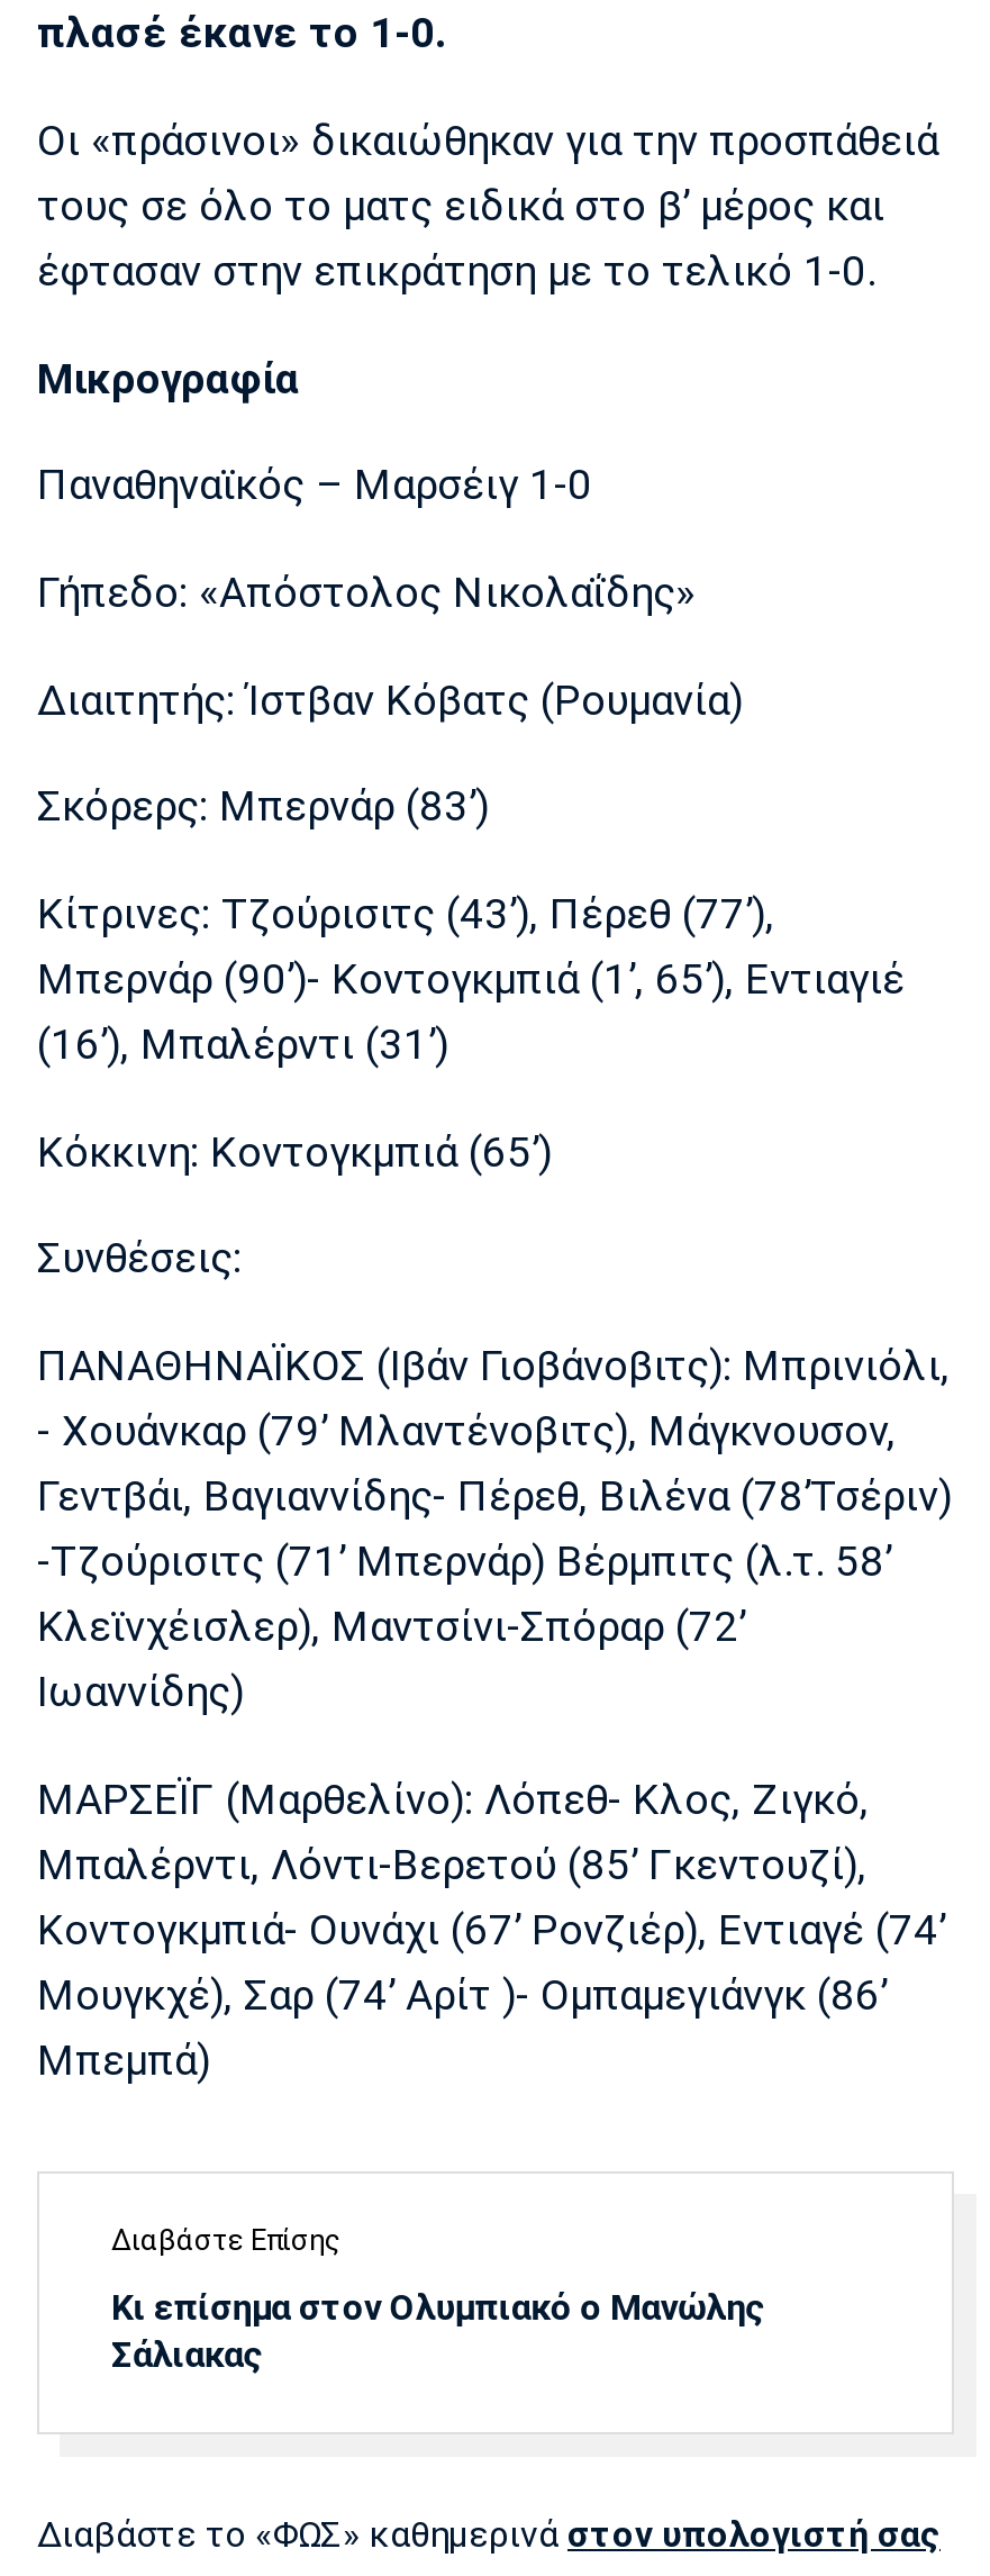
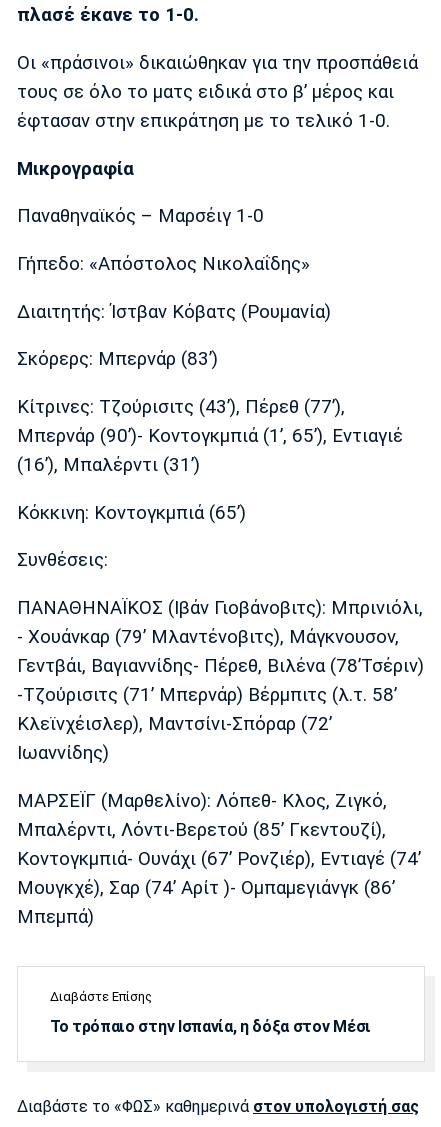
[111,2285,765,2375] Κι επίσημα στον Ολυμπιακό ο Μανώλης | Σάλιακας -> [50,1017,371,1036] Το τρόπαιο στην Ισπανία, η δόξα στον Μέσι

